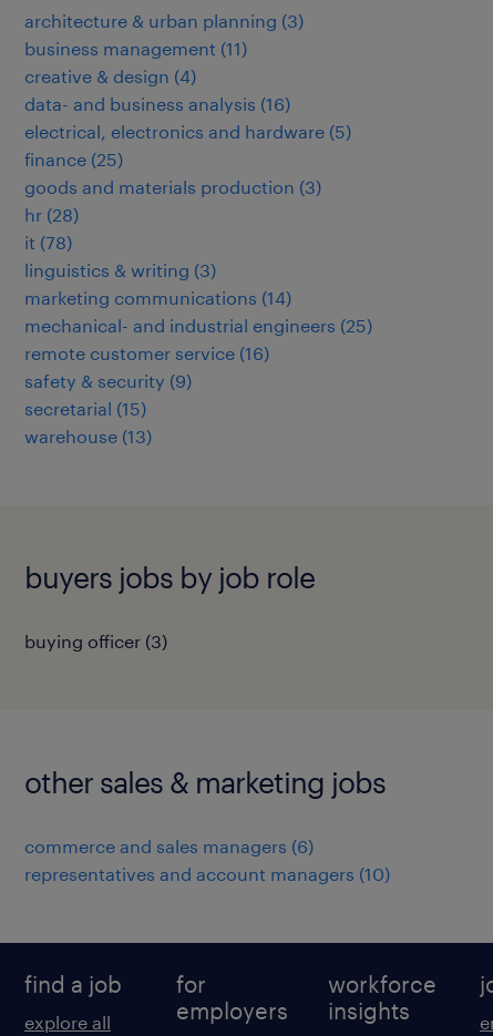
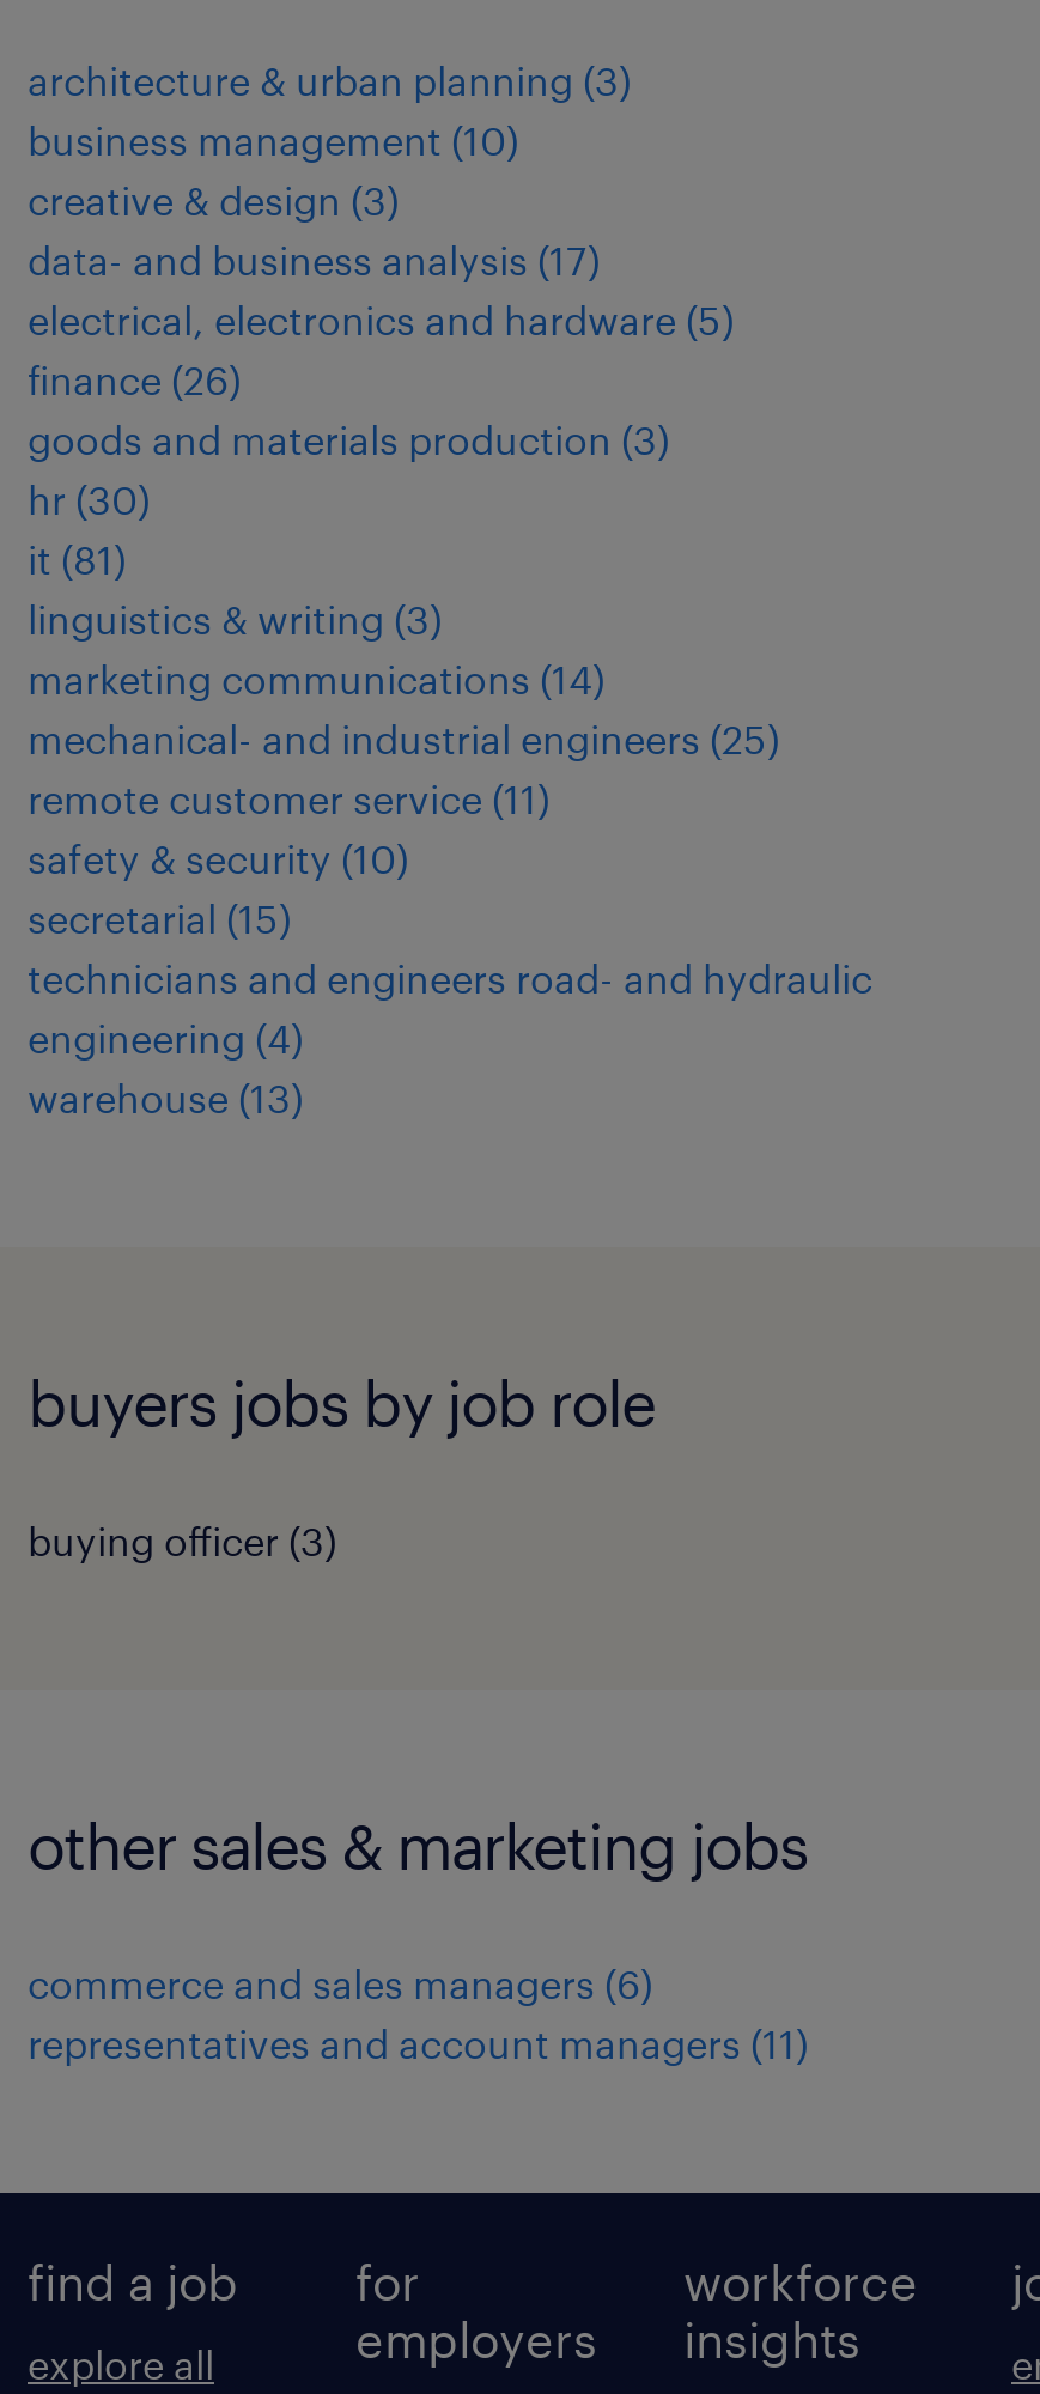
[24,38,247,59] business management (11) -> [28,118,518,164] business management (10)
[24,66,196,87] creative & design (4) -> [28,178,399,224] creative & design (3)
[24,94,290,115] data- and business analysis (16) -> [28,238,600,283] data- and business analysis (17)
[24,149,123,170] finance (25) -> [28,358,241,403] finance (26)
[24,204,79,225] hr (28) -> [28,477,150,523] hr (30)
[24,232,72,253] it (78) -> [28,537,126,583] it (81)
[24,343,269,364] remote customer service (16) -> [28,777,549,822] remote customer service (11)
[24,371,192,392] safety & security (9) -> [28,836,408,882] safety & security (10)
none -> [28,956,872,1061] technicians and engineers road- and hydraulic | engineering (4)
[24,864,390,885] representatives and account managers (10) -> [28,2021,808,2067] representatives and account managers (11)

